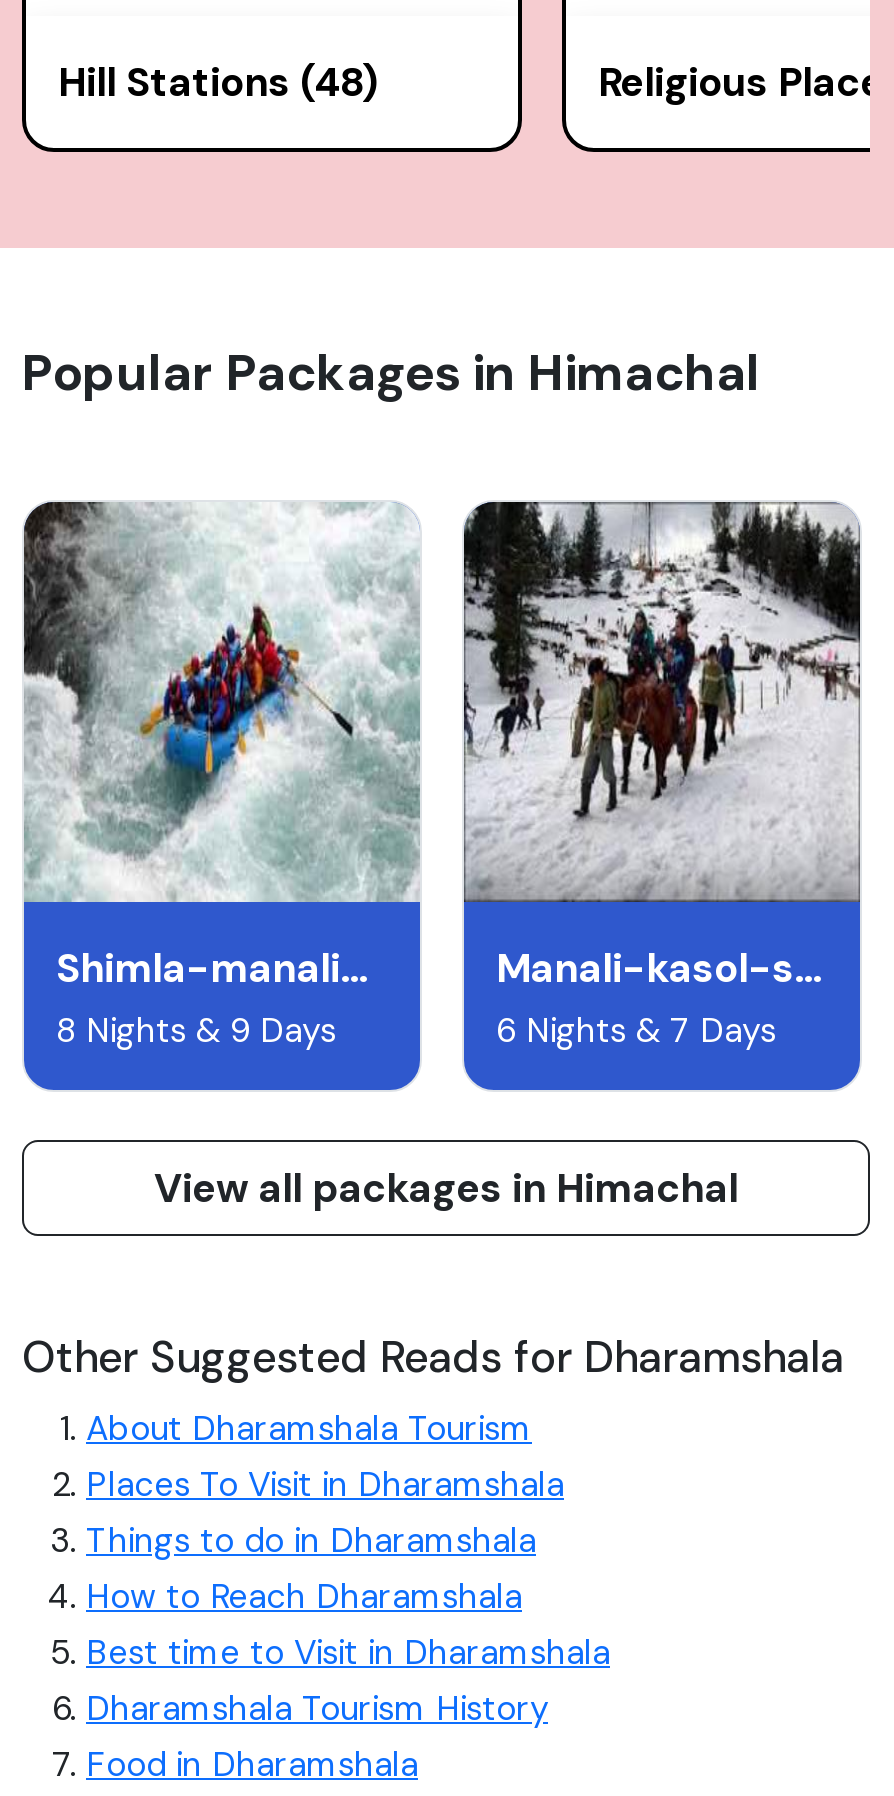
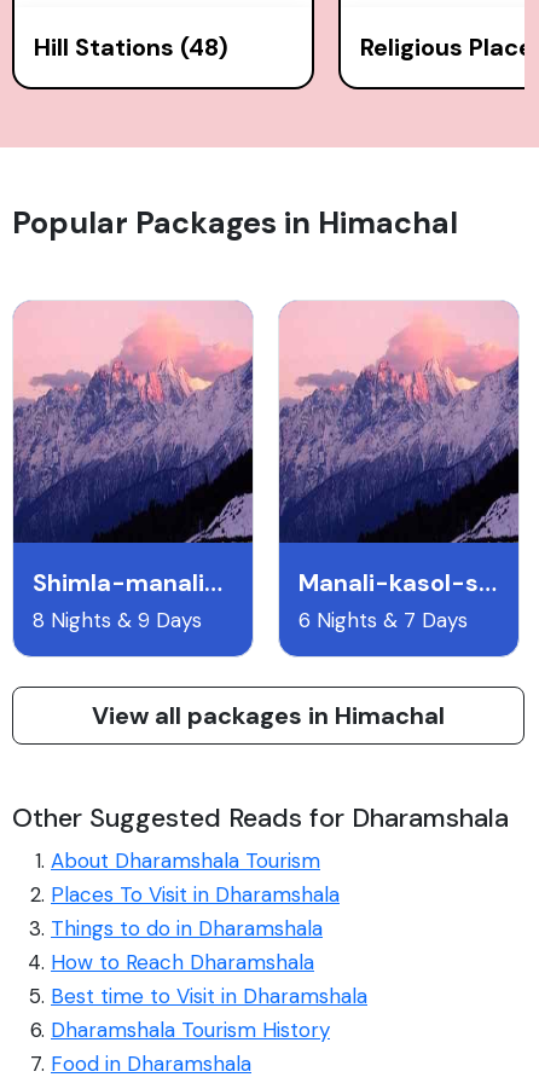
[22,500,422,904] [image] -> [12,301,254,544] [image]
[462,500,862,902] [image] -> [278,301,520,544] [image]

